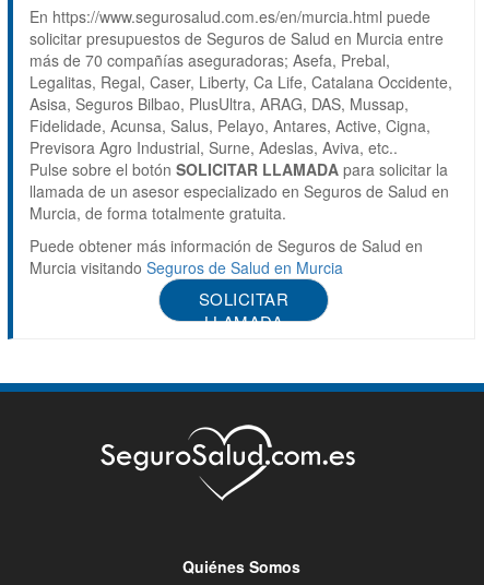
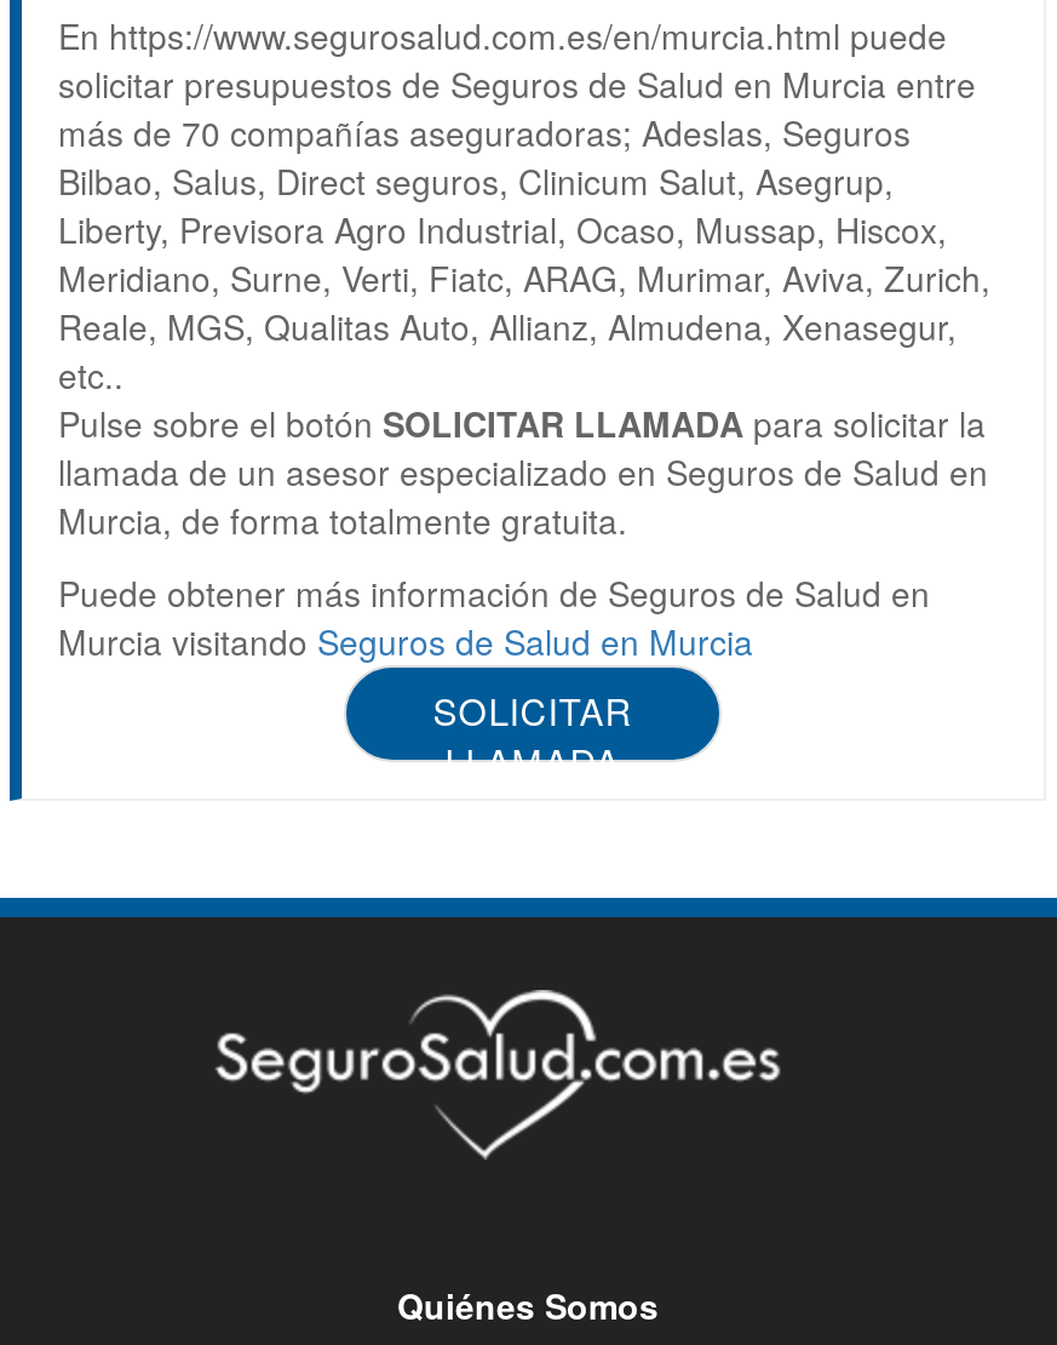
[29,49,452,158] más de 70 compañías aseguradoras; Asefa, Prebal, | Legalitas, Regal, Caser, Liberty, Ca Life, Catalana Occidente, | Asisa, Seguros Bilbao, PlusUltra, ARAG, DAS, Mussap, | Fidelidade, Acunsa, Salus, Pelayo, Antares, Active, Cigna, | Previsora Agro Industrial, Surne, Adeslas, Aviva, etc.. -> [58,107,990,398] más de 70 compañías aseguradoras; Adeslas, Seguros | Bilbao, Salus, Direct seguros, Clinicum Salut, Asegrup, | Liberty, Previsora Agro Industrial, Ocaso, Mussap, Hiscox, | Meridiano, Surne, Verti, Fiatc, ARAG, Murimar, Aviva, Zurich, | Reale, MGS, Qualitas Auto, Allianz, Almudena, Xenasegur, | etc..

